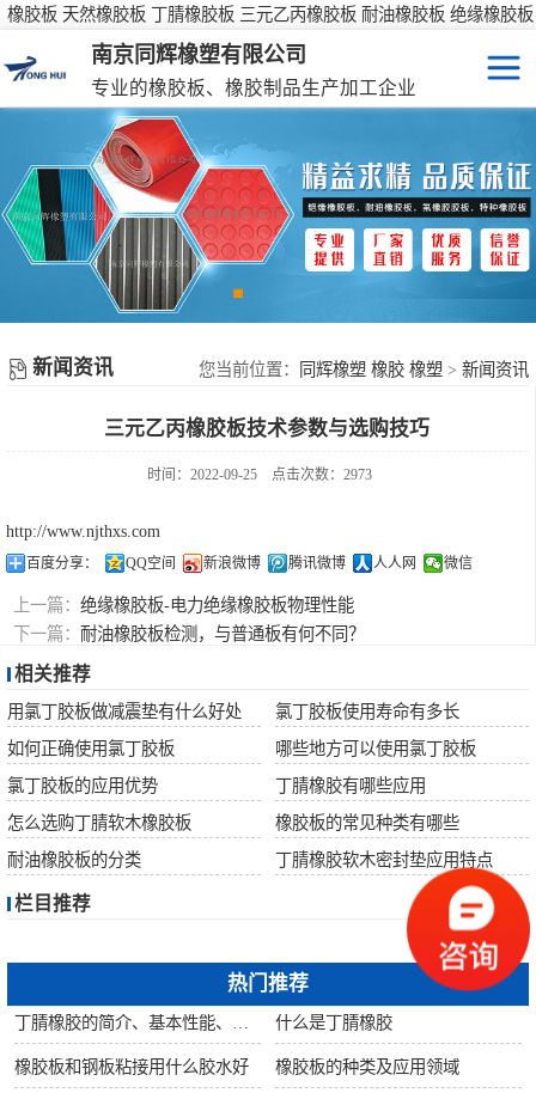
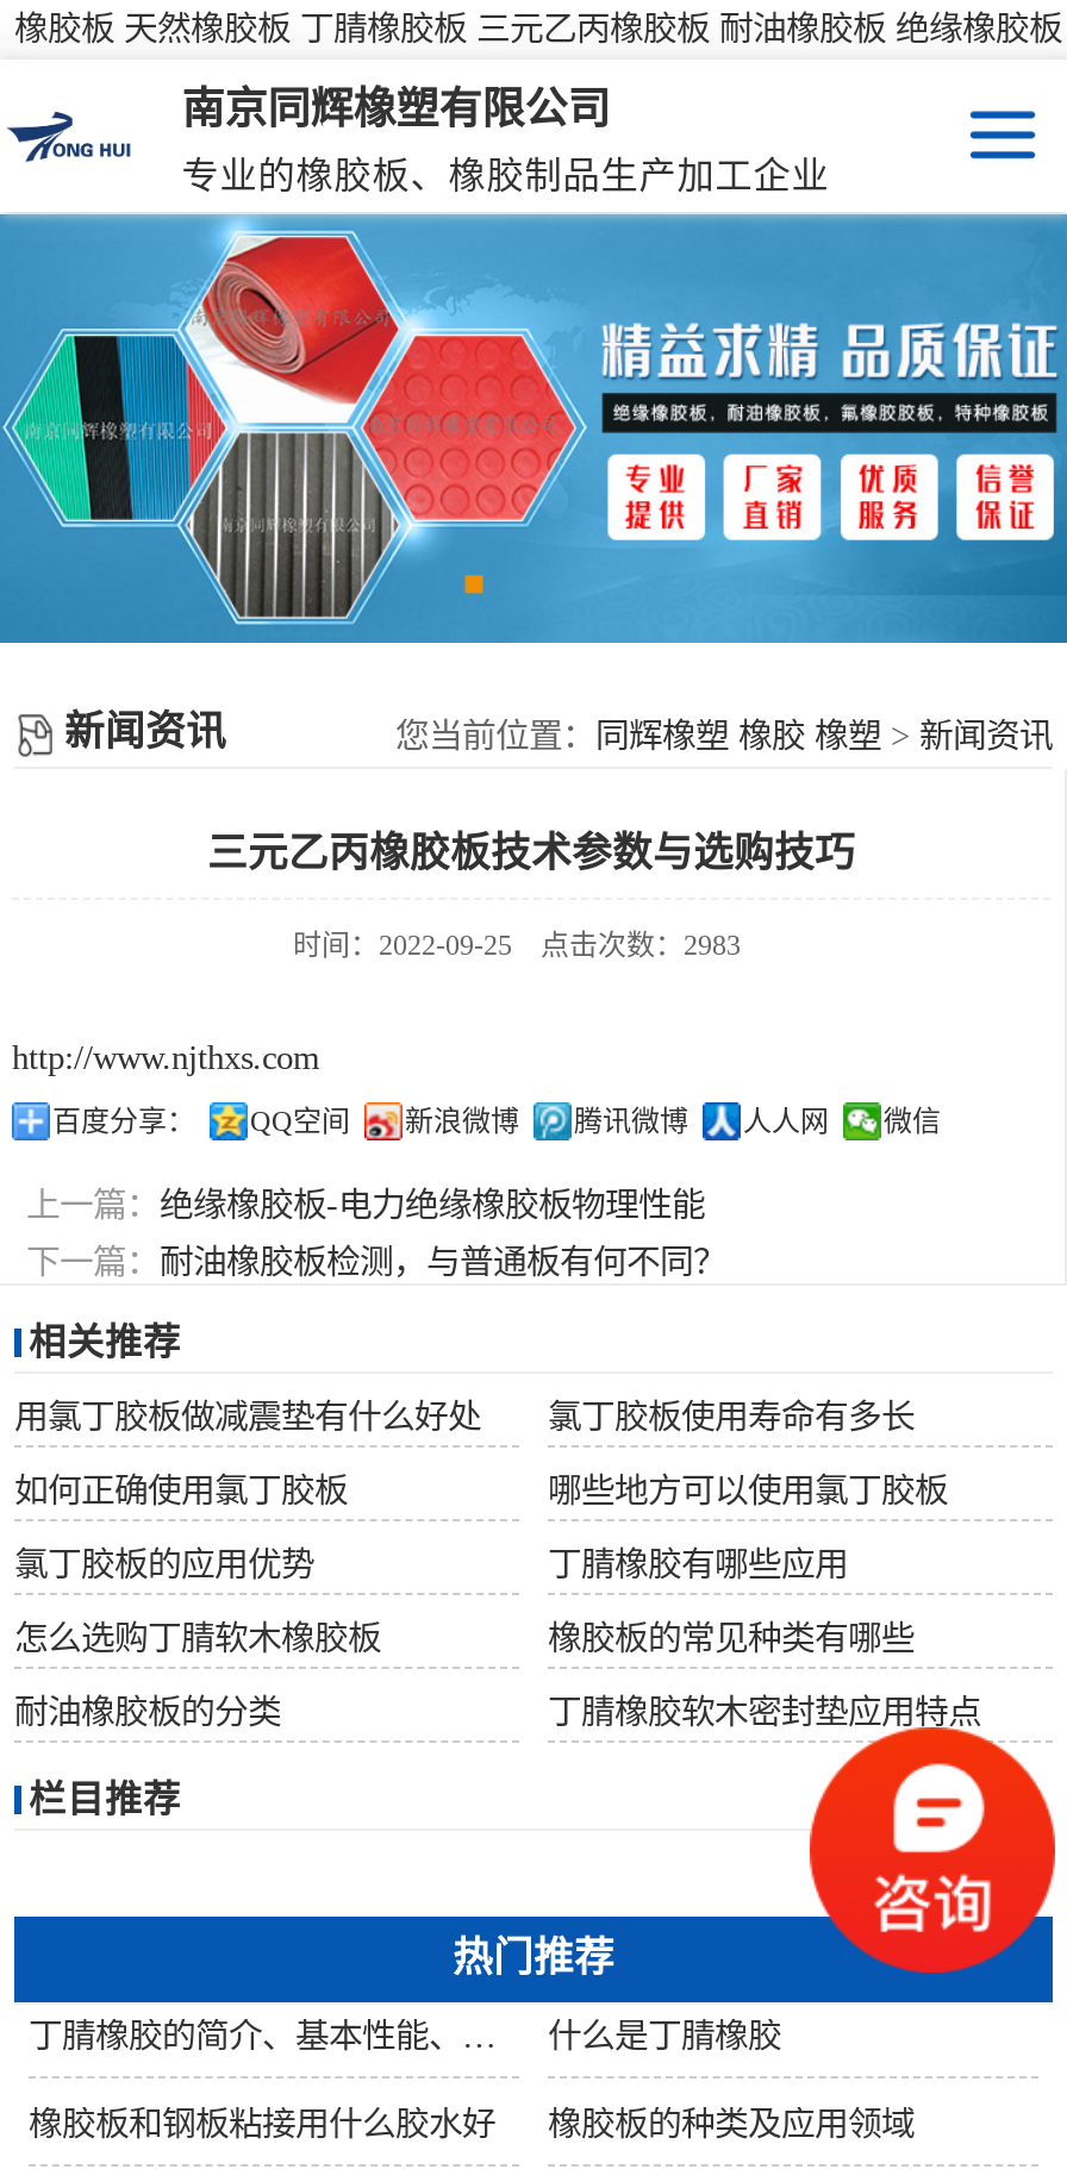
[147,466,372,483] 时间：2022-09-25 点击次数：2973 -> [293,928,741,961] 时间：2022-09-25 点击次数：2983

